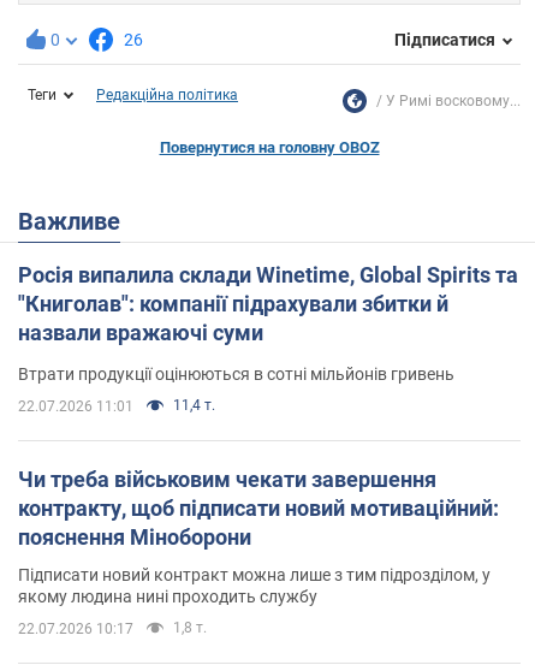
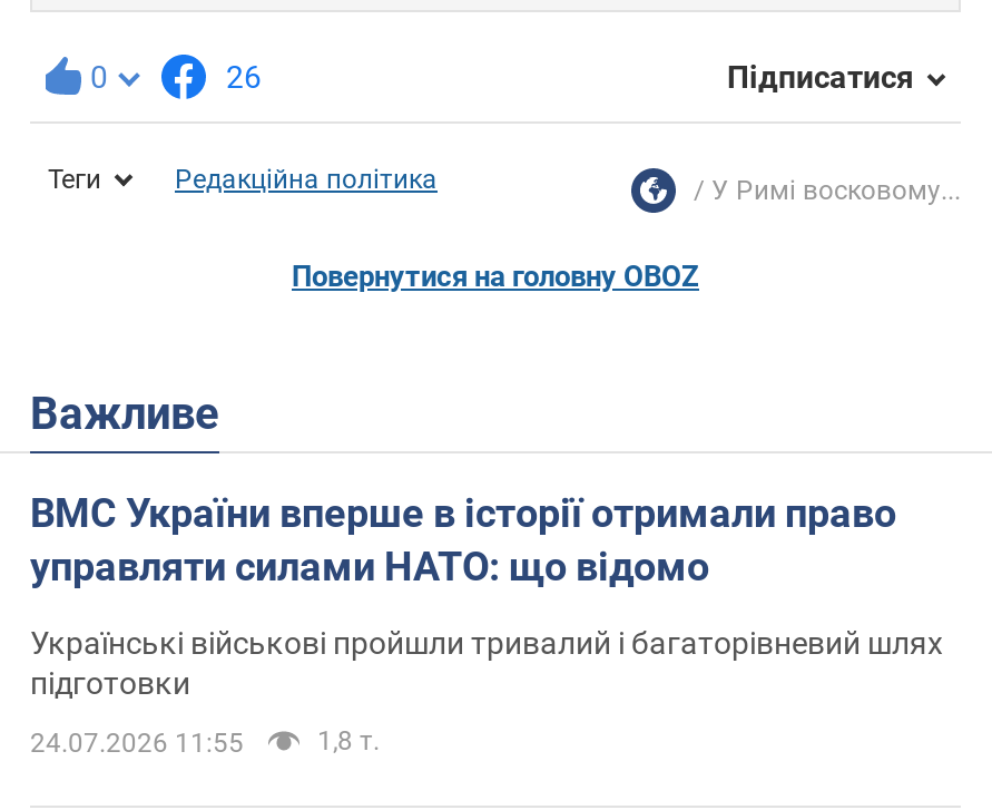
[18,262,518,637] Росія випалила склади Winetime, Global Spirits та | "Книголав": компанії підрахували збитки й | назвали вражаючі суми | Втрати продукції оцінюються в сотні мільйонів гривень | 22.07.2026 11:01 | 11,4 т. | Чи треба військовим чекати завершення | контракту, щоб підписати новий мотиваційний: | пояснення Міноборони | Підписати новий контракт можна лише з тим підрозділом, у | якому людина нині проходить службу | 22.07.2026 10:17 -> [30,489,943,759] ВМС України вперше в історії отримали право | управляти силами НАТО: що відомо | Українські військові пройшли тривалий і багаторівневий шлях | підготовки | 24.07.2026 11:55

